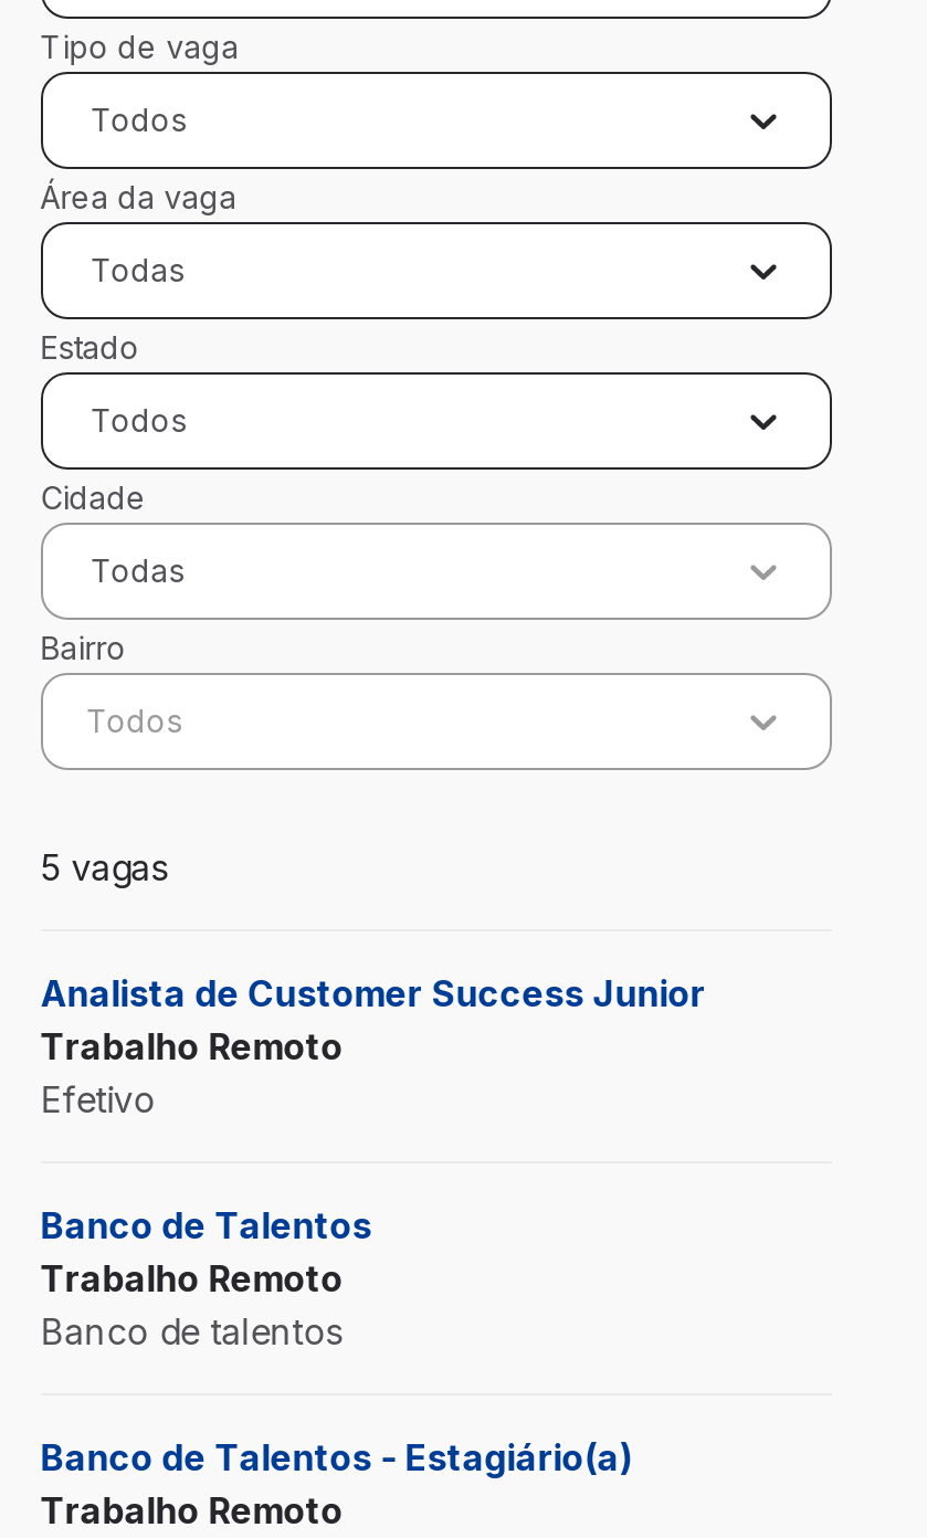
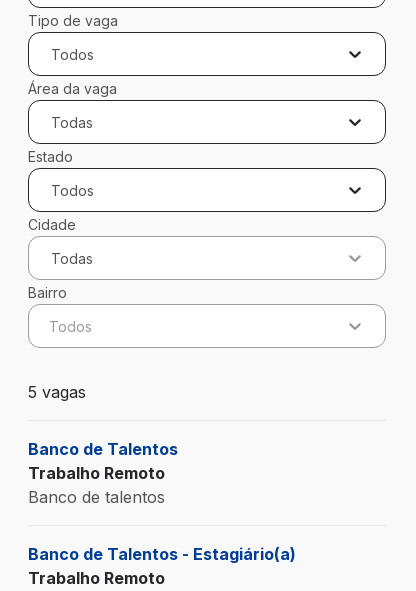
[40,971,706,1121] Analista de Customer Success Junior | Trabalho Remoto | Efetivo -> none

